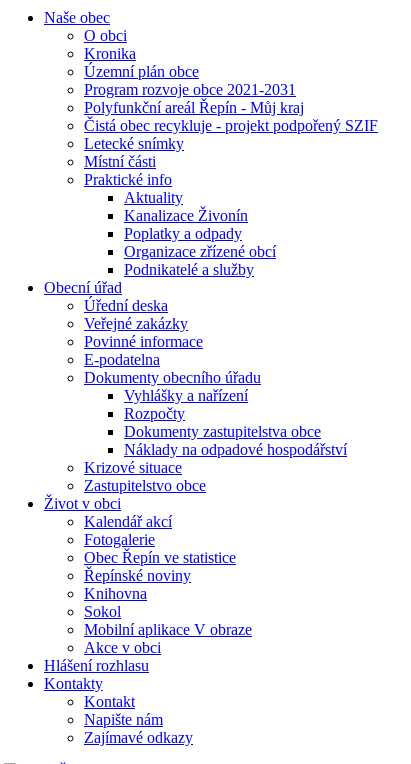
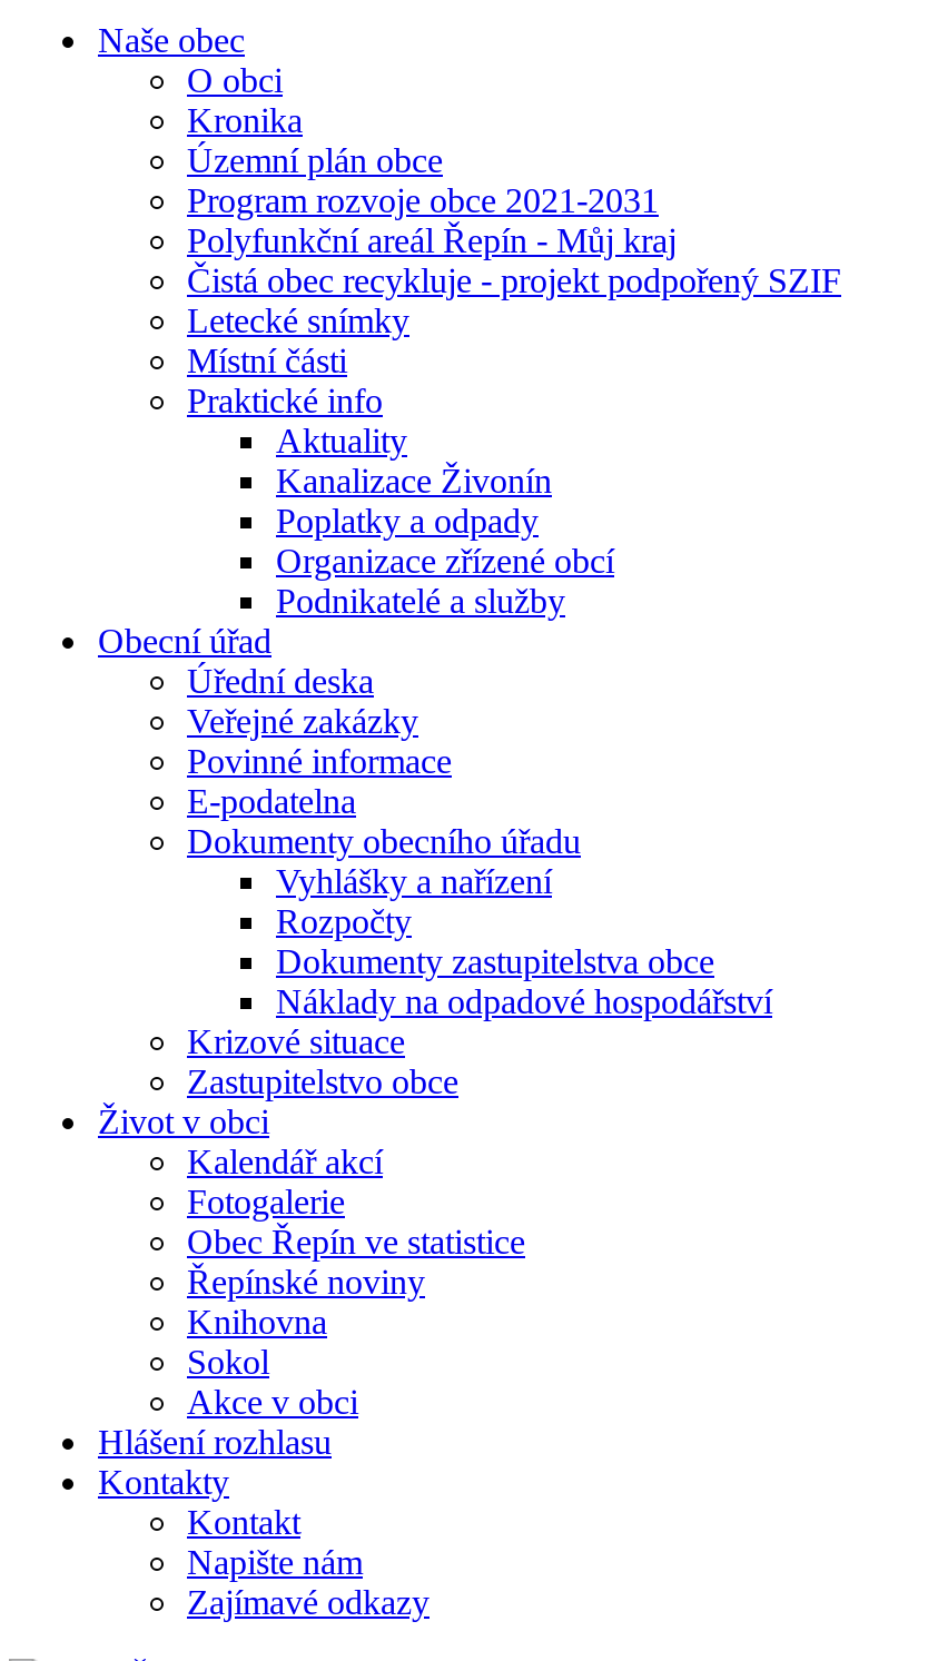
[84,621,252,638] Mobilní aplikace V obraze -> none

